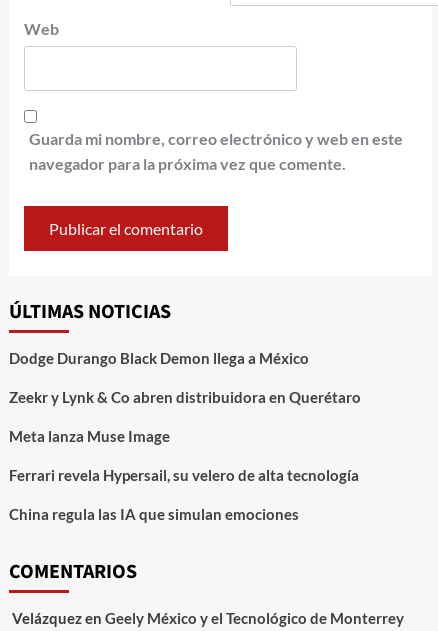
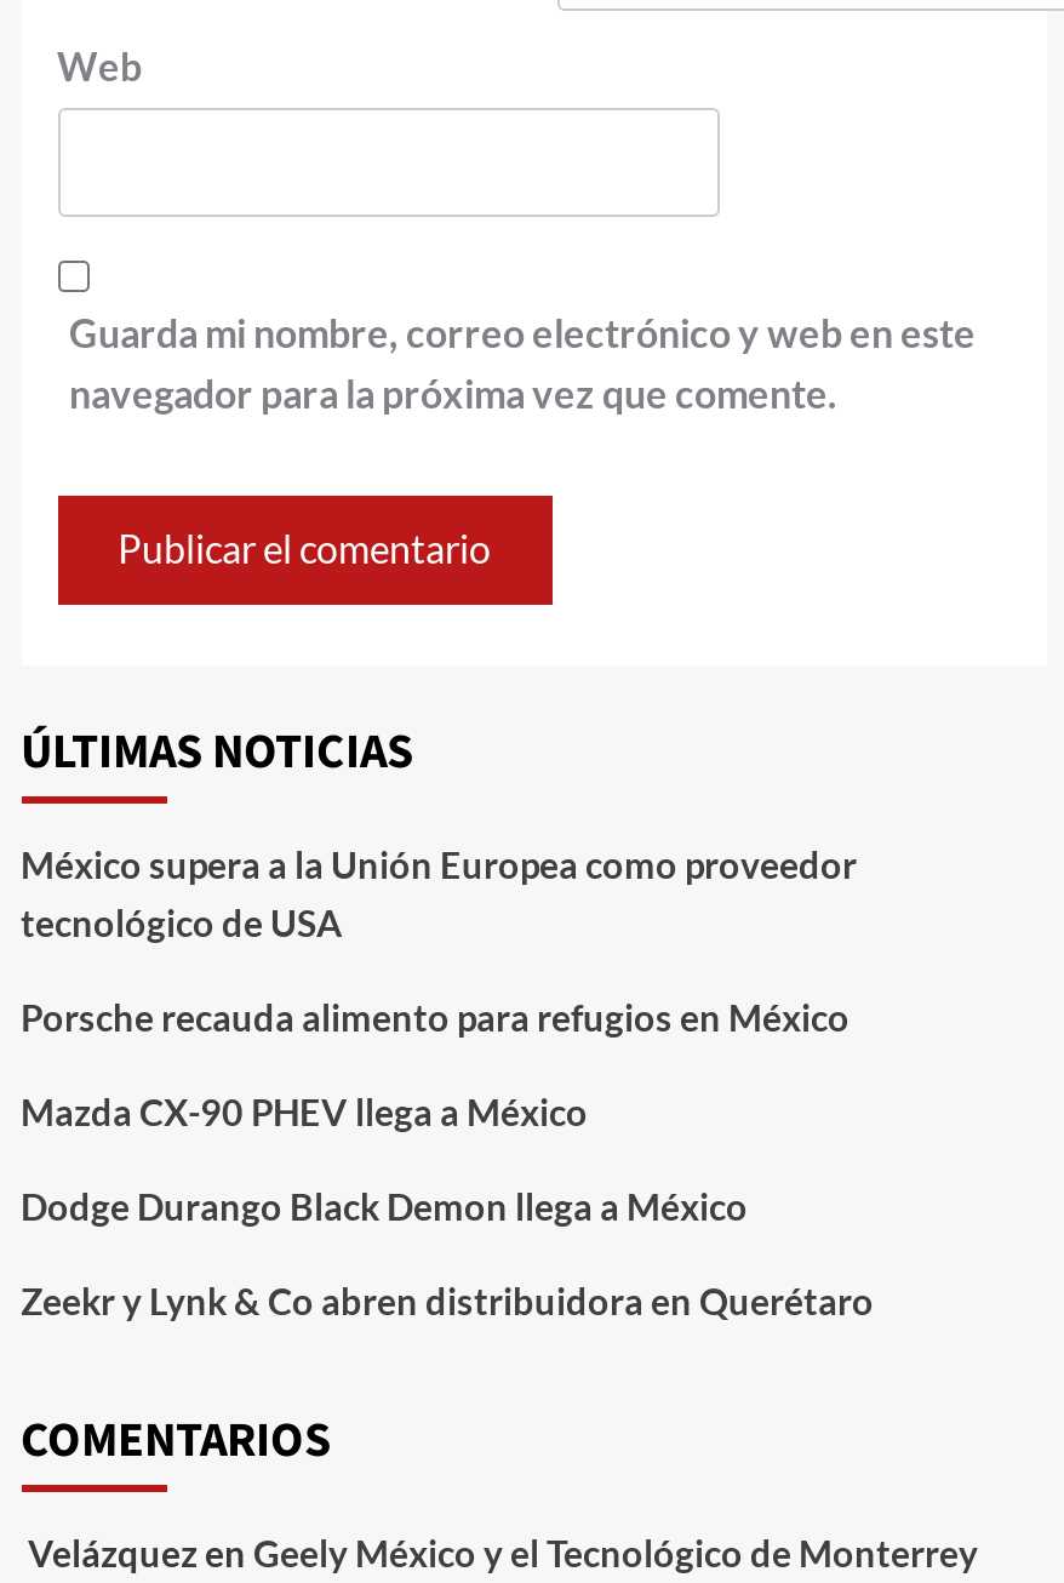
none -> [21,842,857,1133] México supera a la Unión Europea como proveedor | tecnológico de USA | Porsche recauda alimento para refugios en México | Mazda CX-90 PHEV llega a México
moved [8,349,360,406] -> [21,1184,874,1322]: Dodge Durango Black Demon llega a México | Zeekr y Lynk & Co abren distribuidora en Querétaro
[8,427,358,523] Meta lanza Muse Image | Ferrari revela Hypersail, su velero de alta tecnología | China regula las IA que simulan emociones -> none

